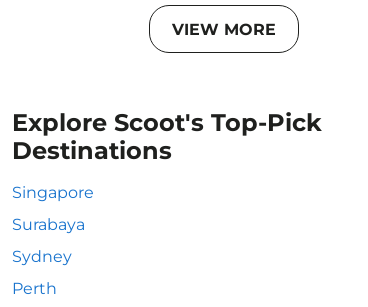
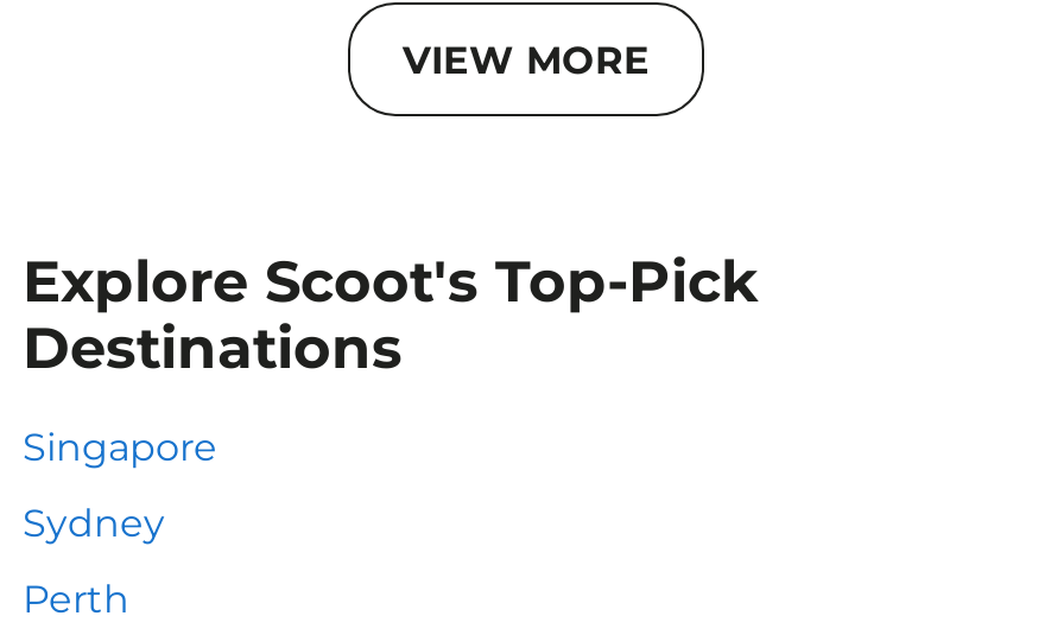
[12,215,85,234] Surabaya -> none

